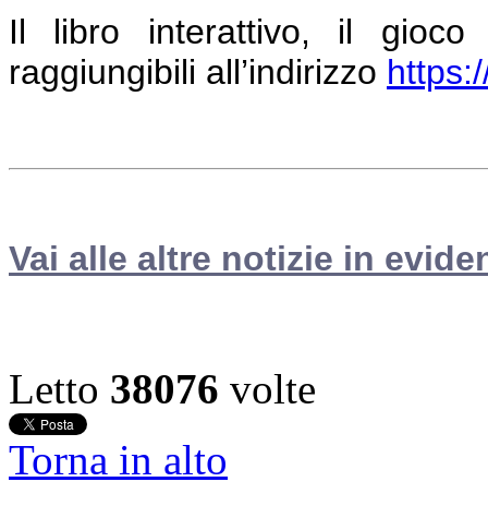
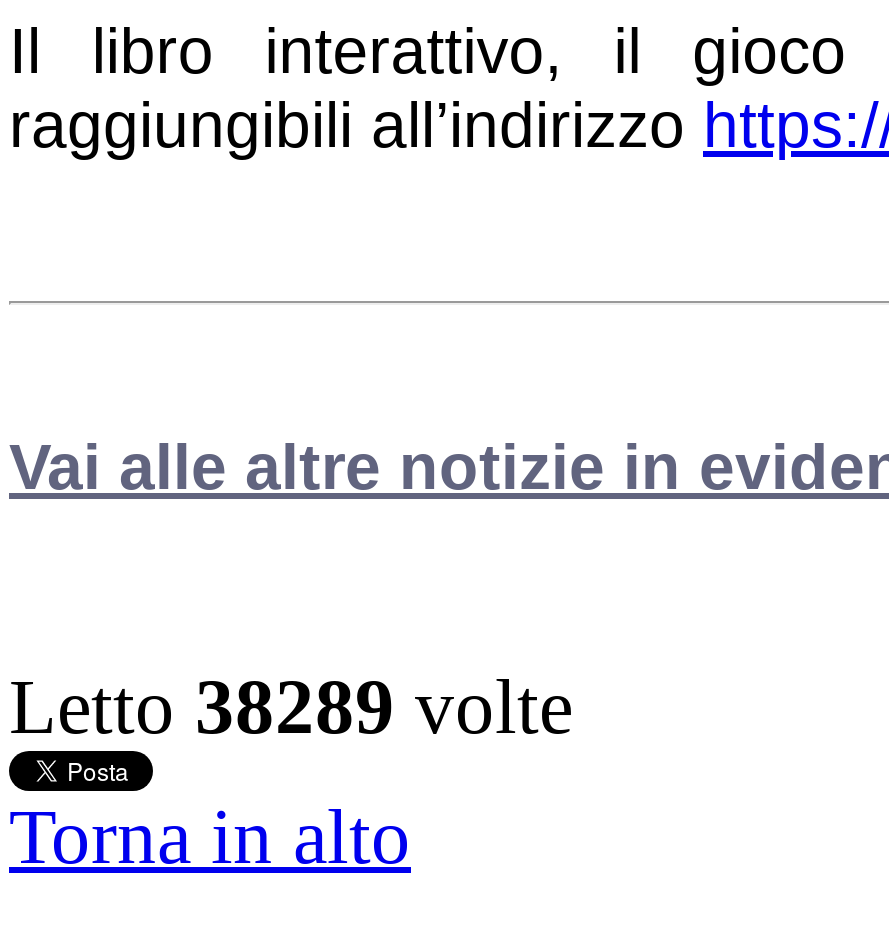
[9,365,316,412] Letto 38076 volte -> [9,663,573,749] Letto 38289 volte

